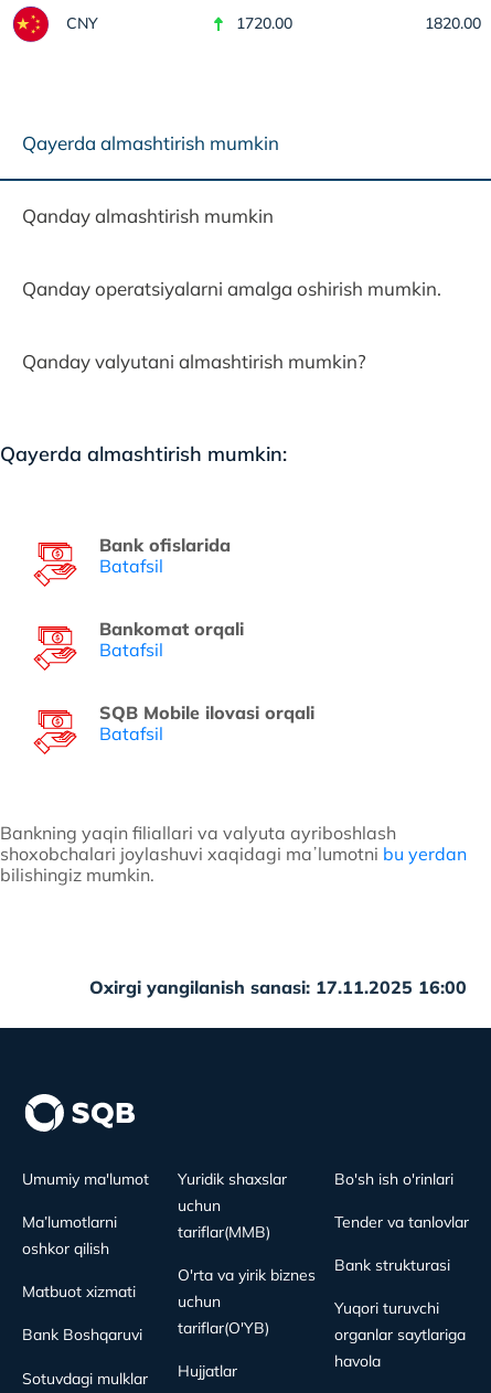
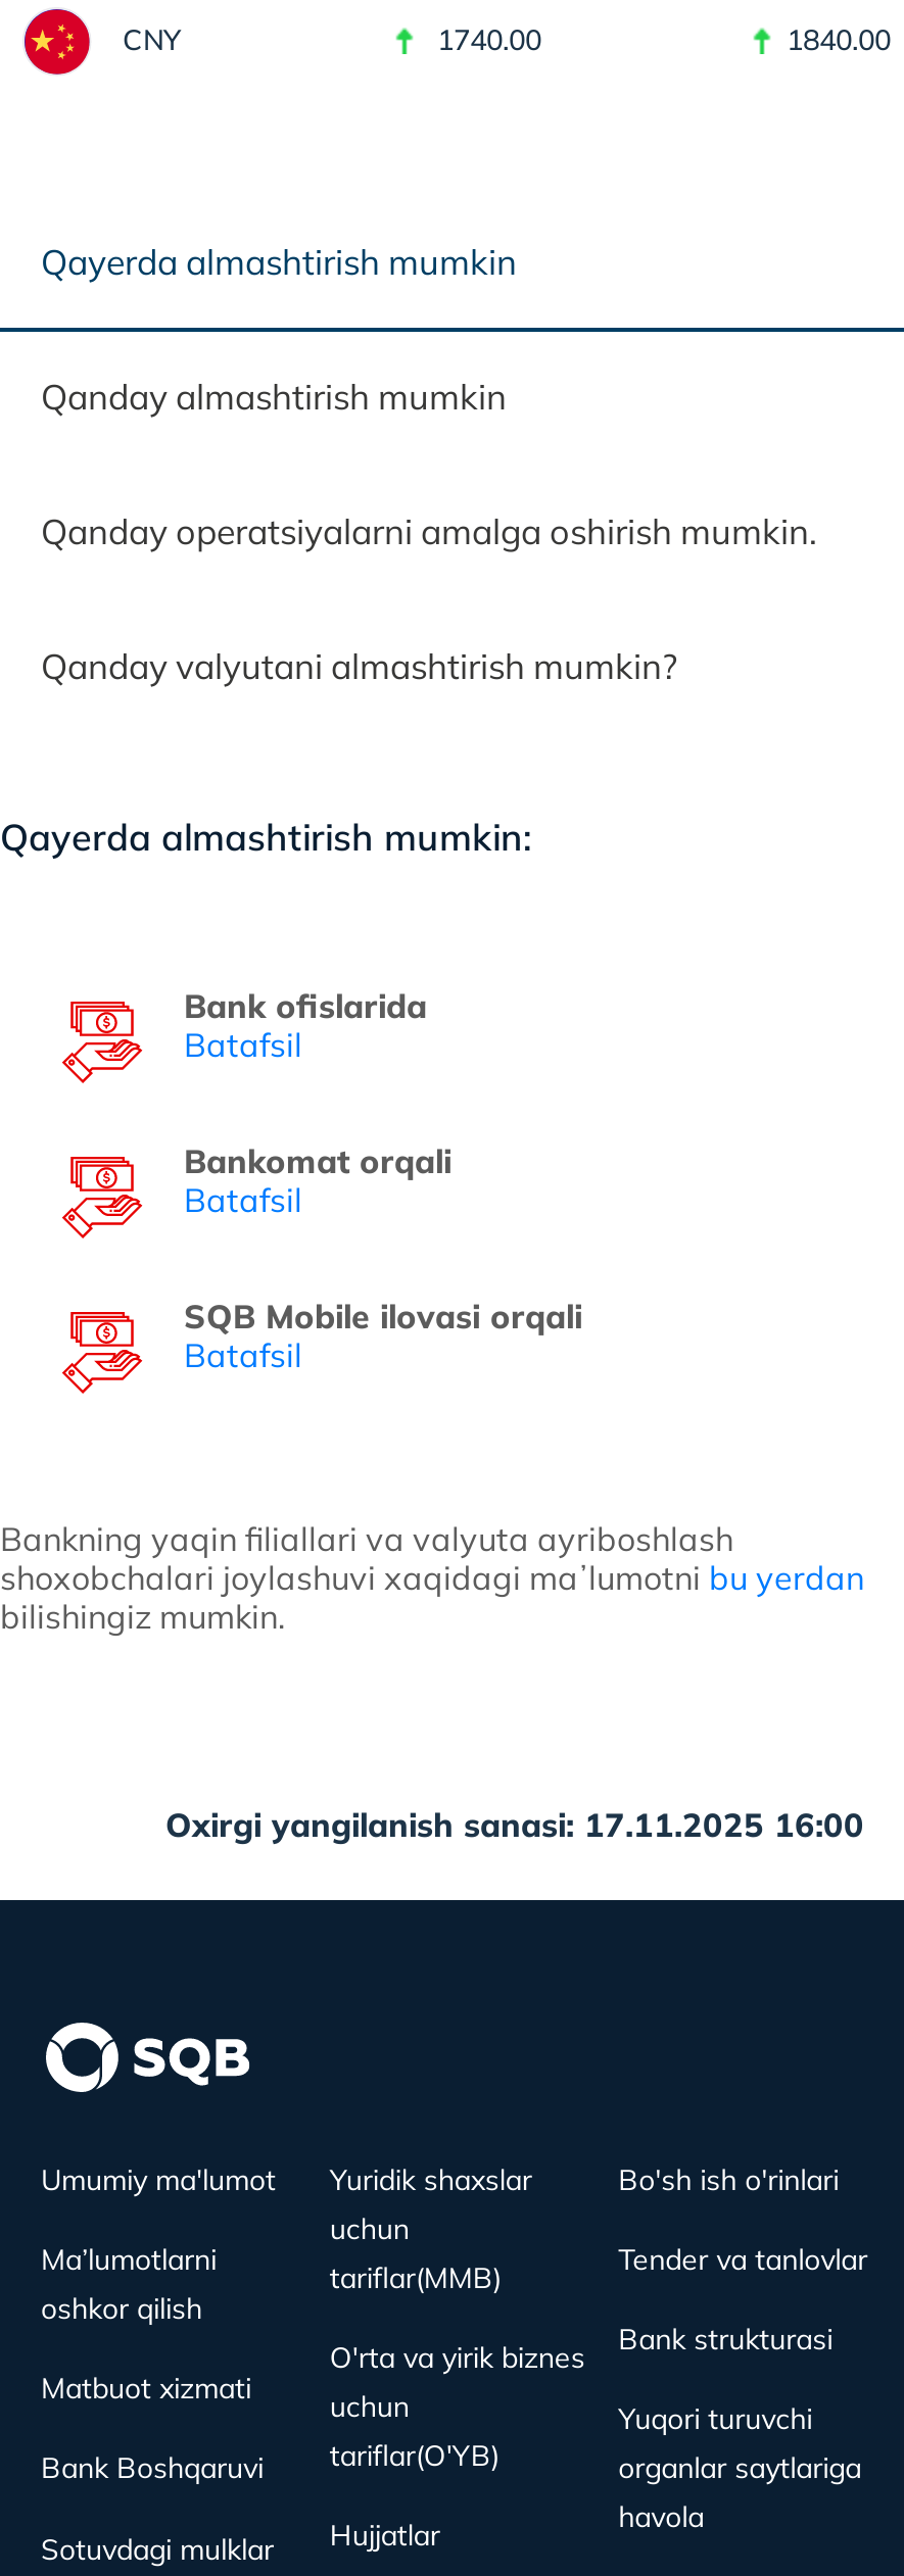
[232,13,292,33] 1720.00 -> [429,21,541,58] 1740.00
[425,13,481,33] 1820.00 -> [787,21,891,58] 1840.00

